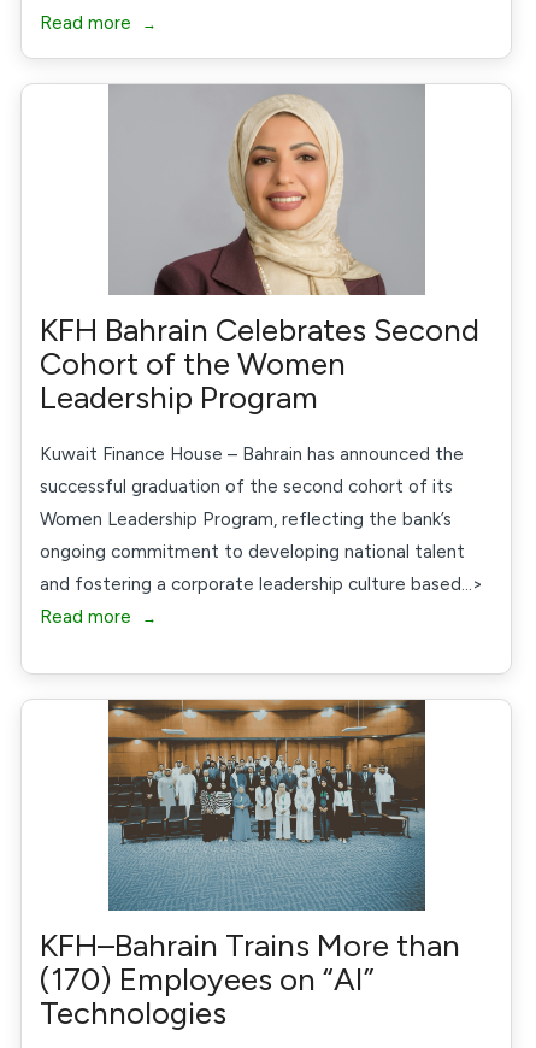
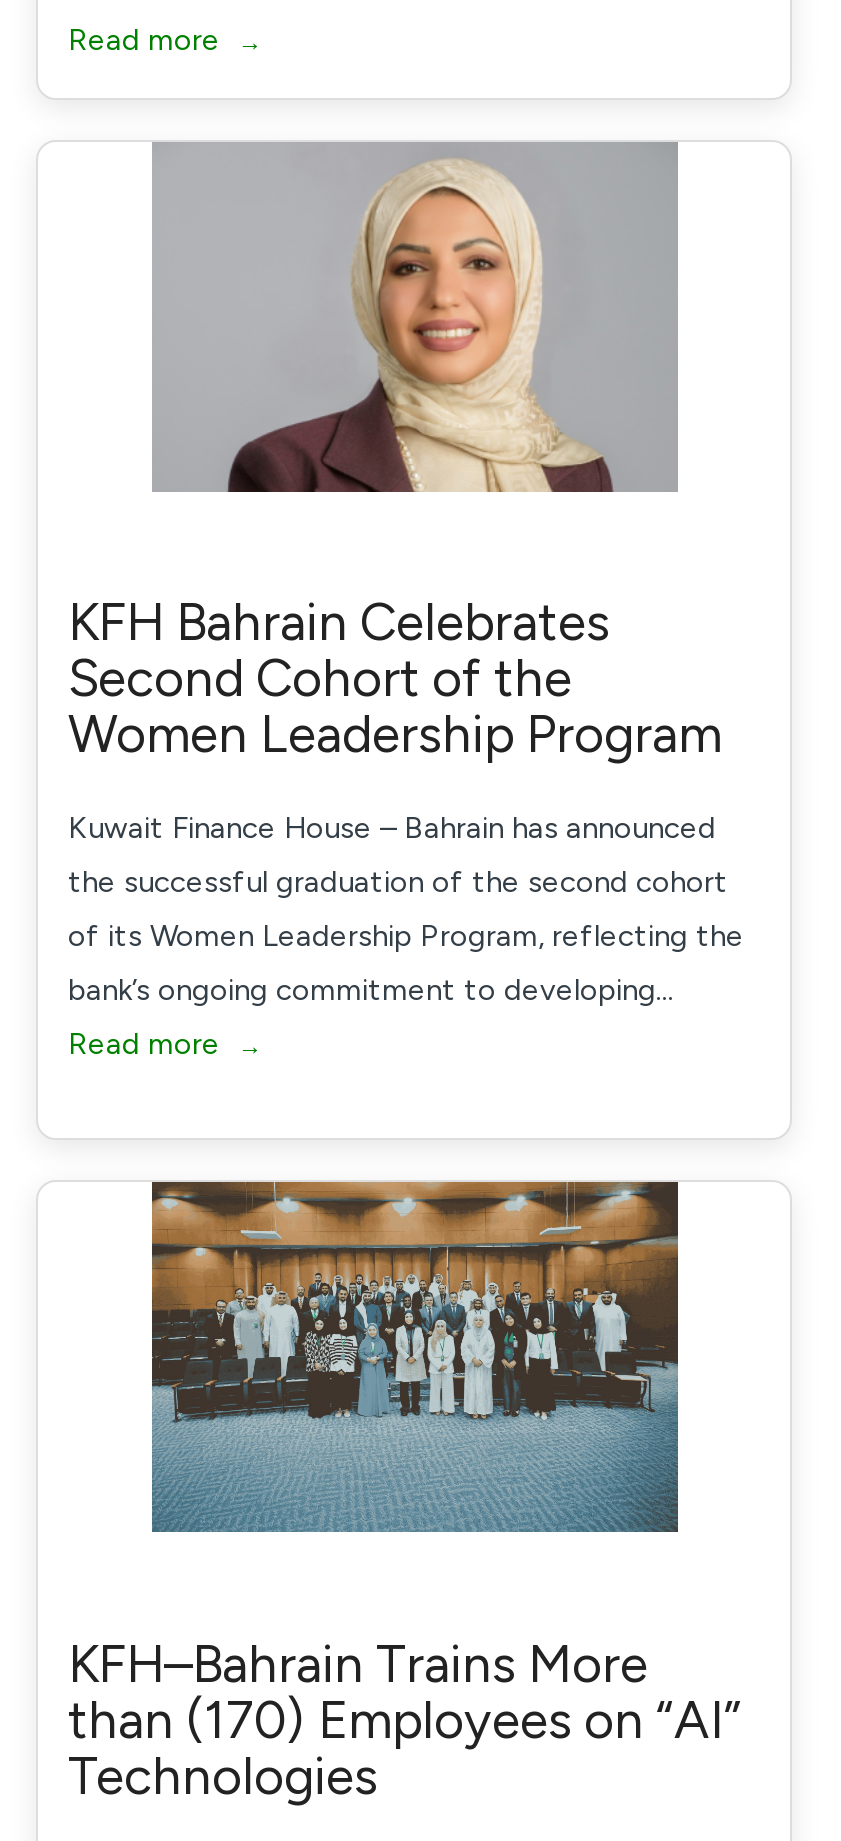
[40,311,483,595] KFH Bahrain Celebrates Second | Cohort of the Women | Leadership Program | Kuwait Finance House – Bahrain has announced the | successful graduation of the second cohort of its | Women Leadership Program, reflecting the bank’s | ongoing commitment to developing national talent | and fostering a corporate leadership culture based...> -> [68,591,744,1009] KFH Bahrain Celebrates | Second Cohort of the | Women Leadership Program | Kuwait Finance House – Bahrain has announced | the successful graduation of the second cohort | of its Women Leadership Program, reflecting the | bank’s ongoing commitment to developing...

